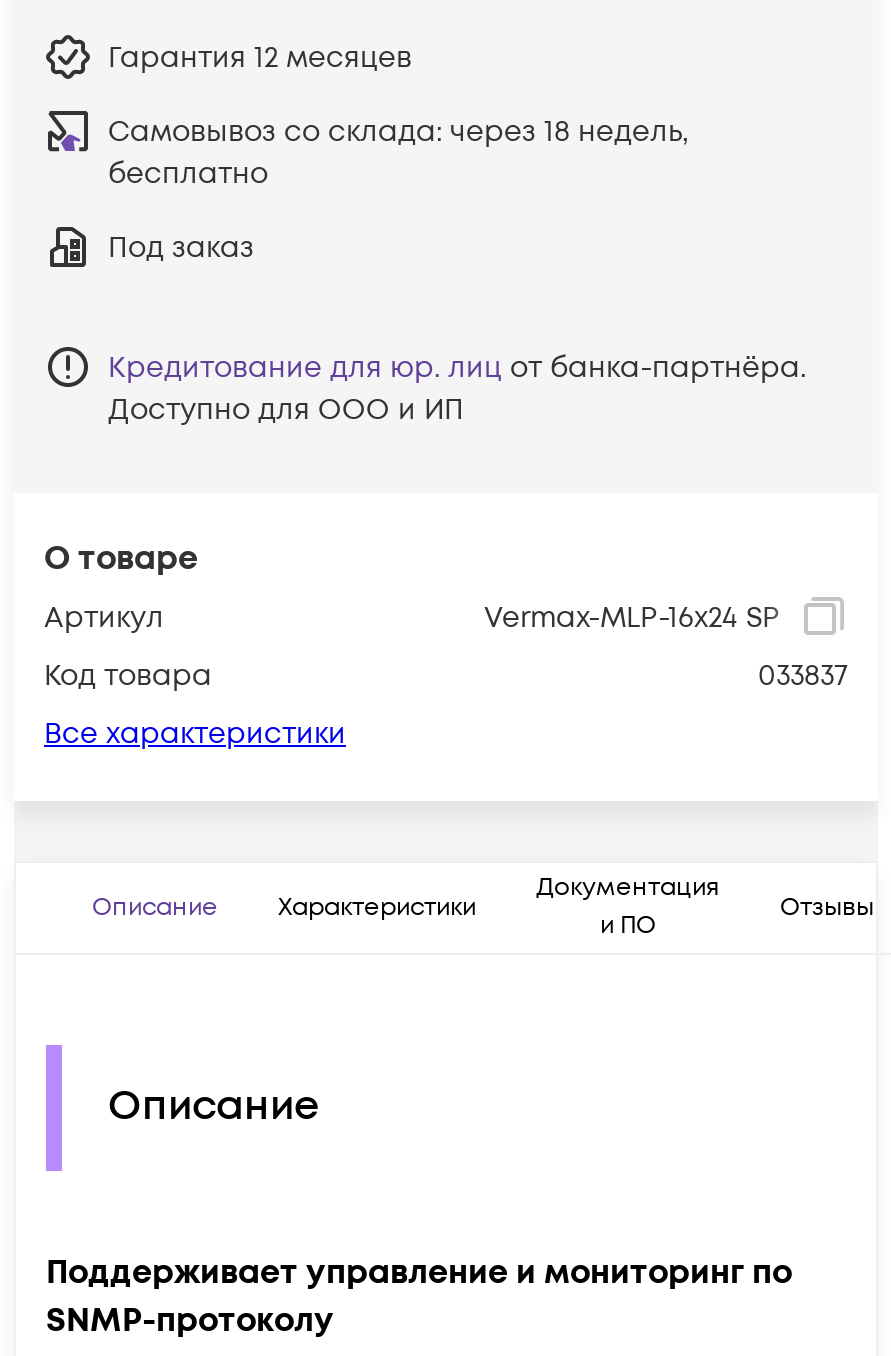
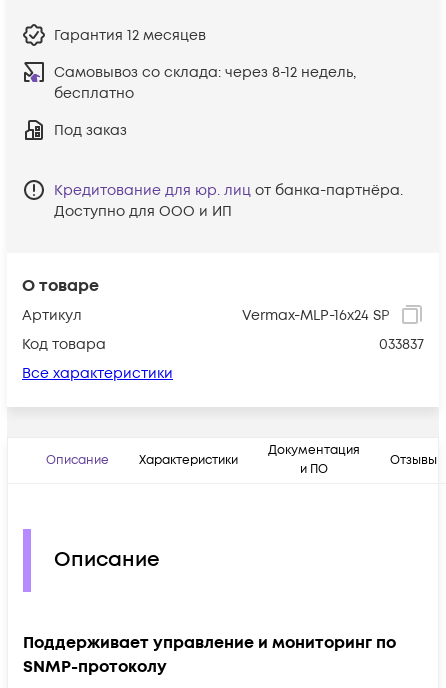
[108,112,688,150] Самовывоз со склада: через 18 недель, -> [54,63,356,82] Самовывоз со склада: через 8-12 недель,

